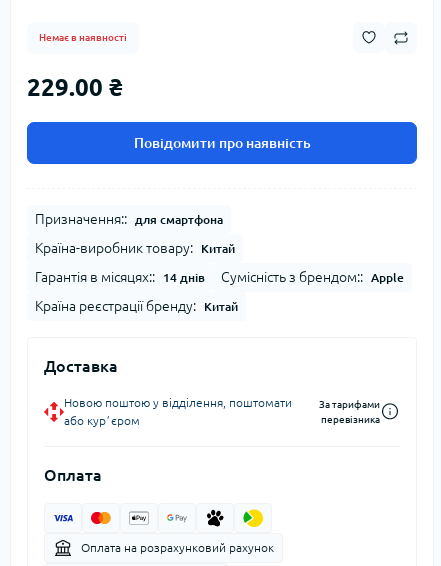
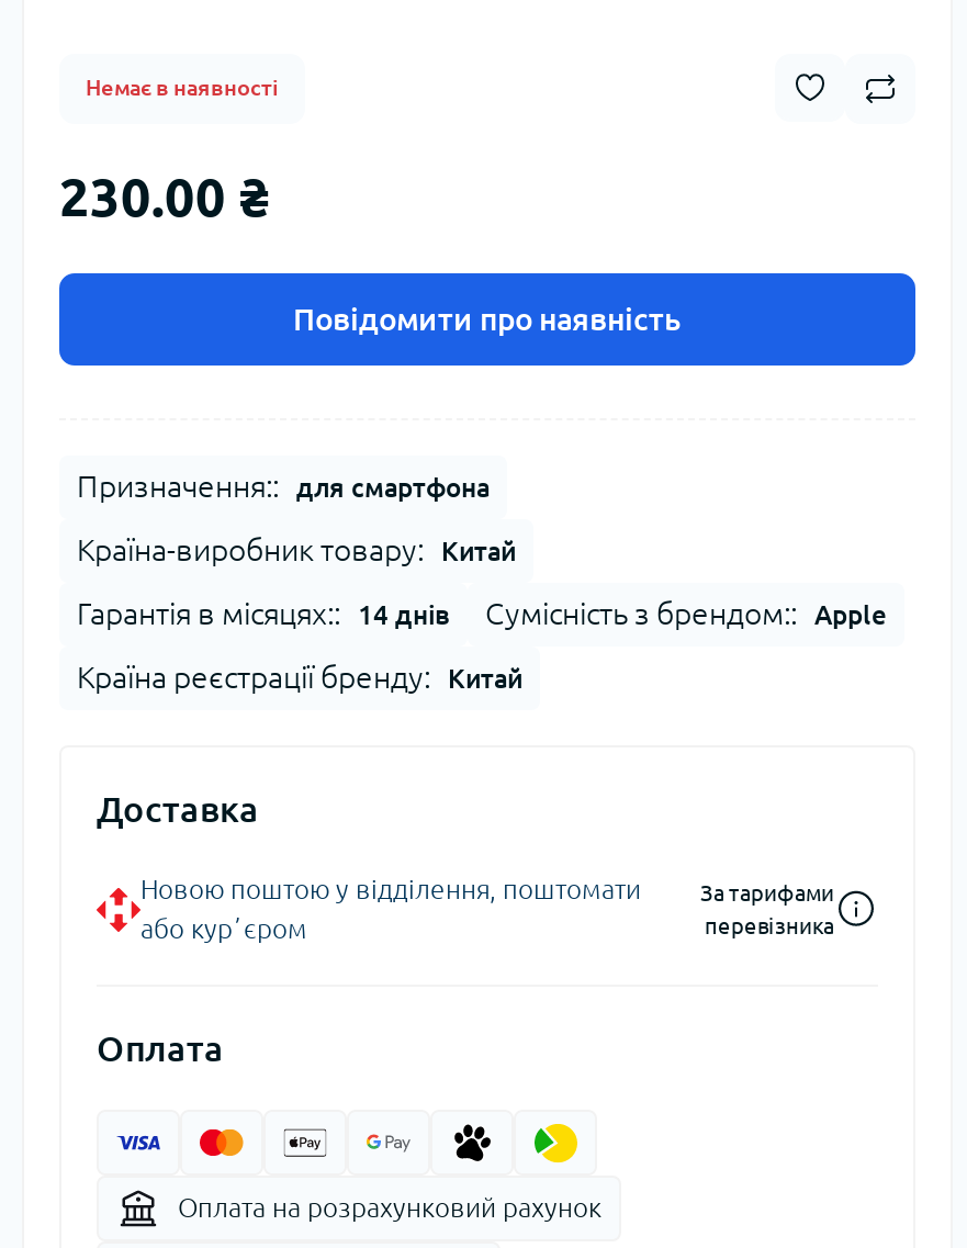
[27,74,123,101] 229.00 ₴ -> [59,168,270,227] 230.00 ₴

